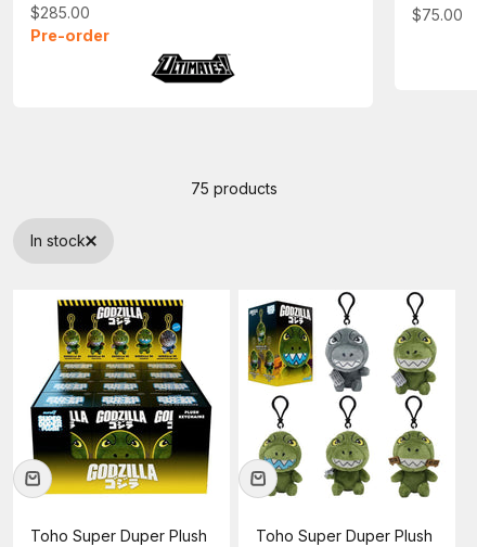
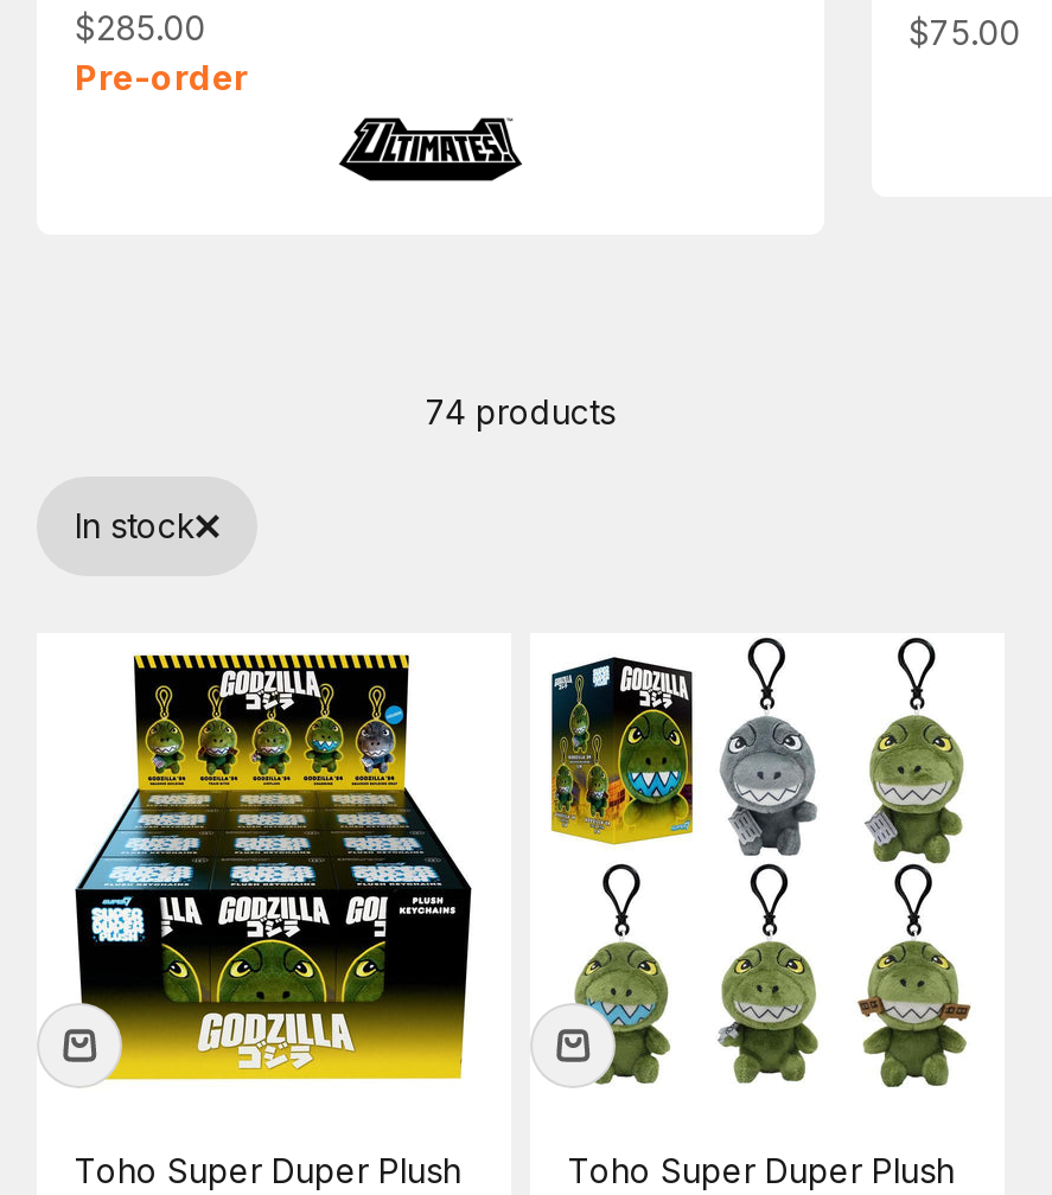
[191,180,278,198] 75 products -> [426,392,616,432] 74 products

